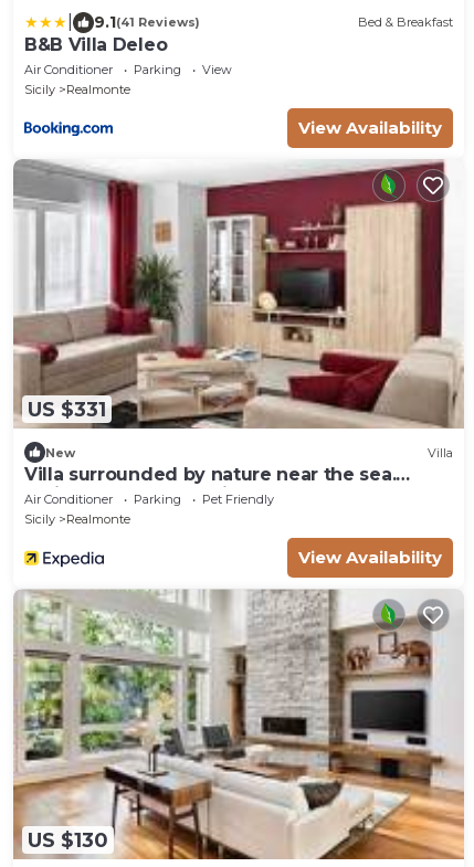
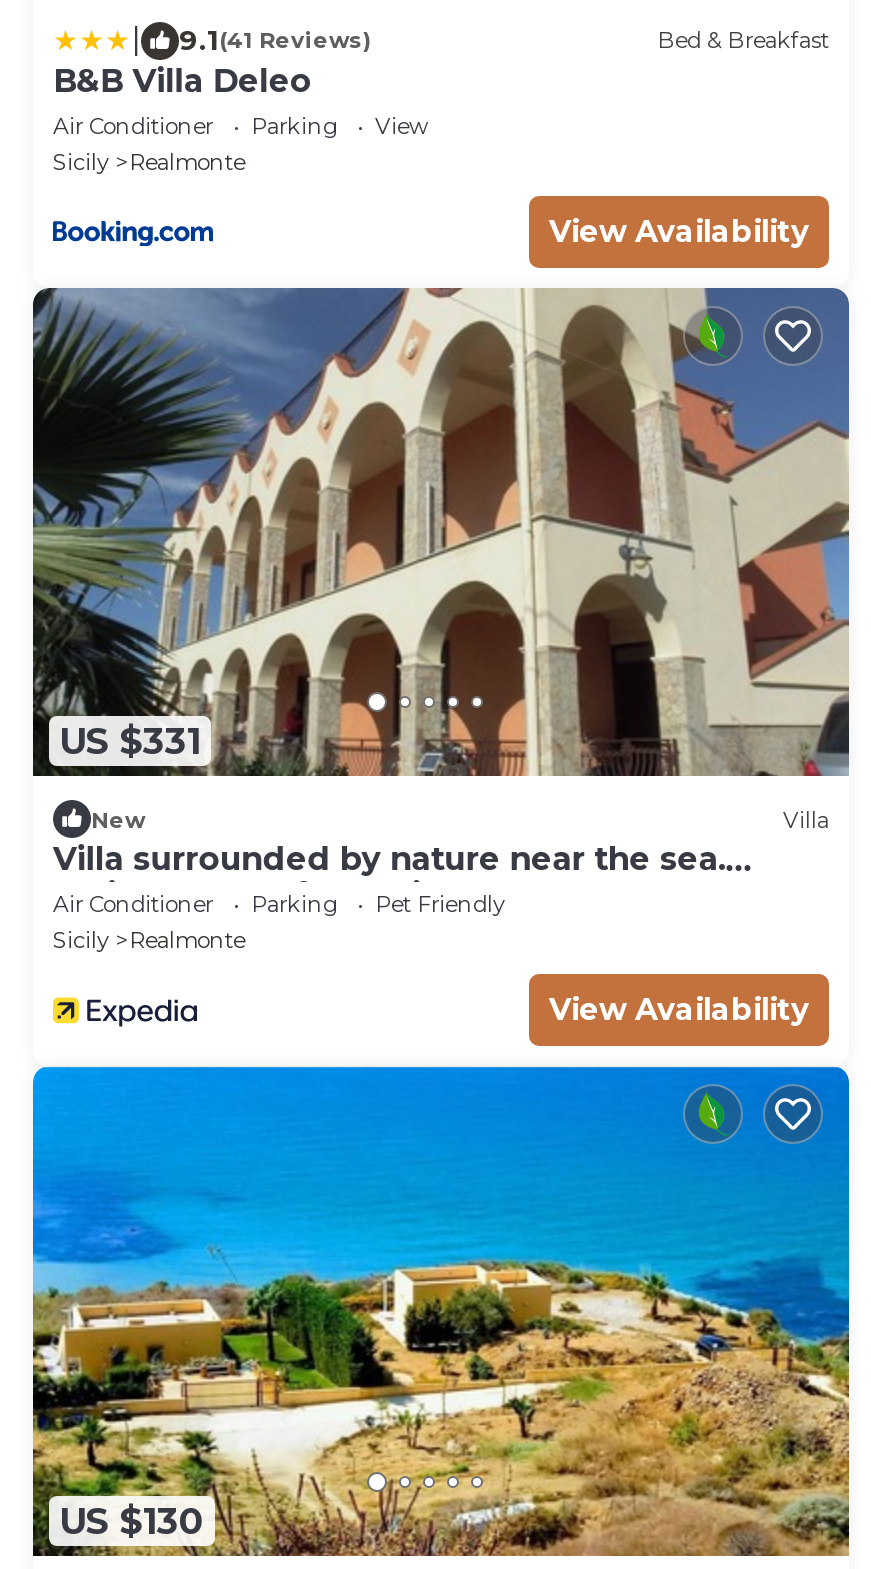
[12,159,464,430] [image] -> [31,286,851,778] [image]
[12,589,464,860] [image] -> [31,1064,851,1558] [image]

